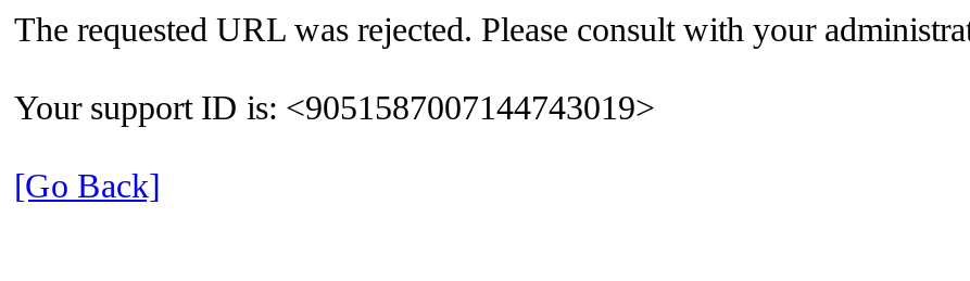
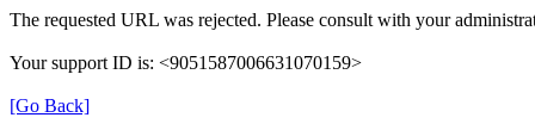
[14,89,655,126] Your support ID is: <9051587007144743019> -> [10,52,362,73] Your support ID is: <9051587006631070159>

